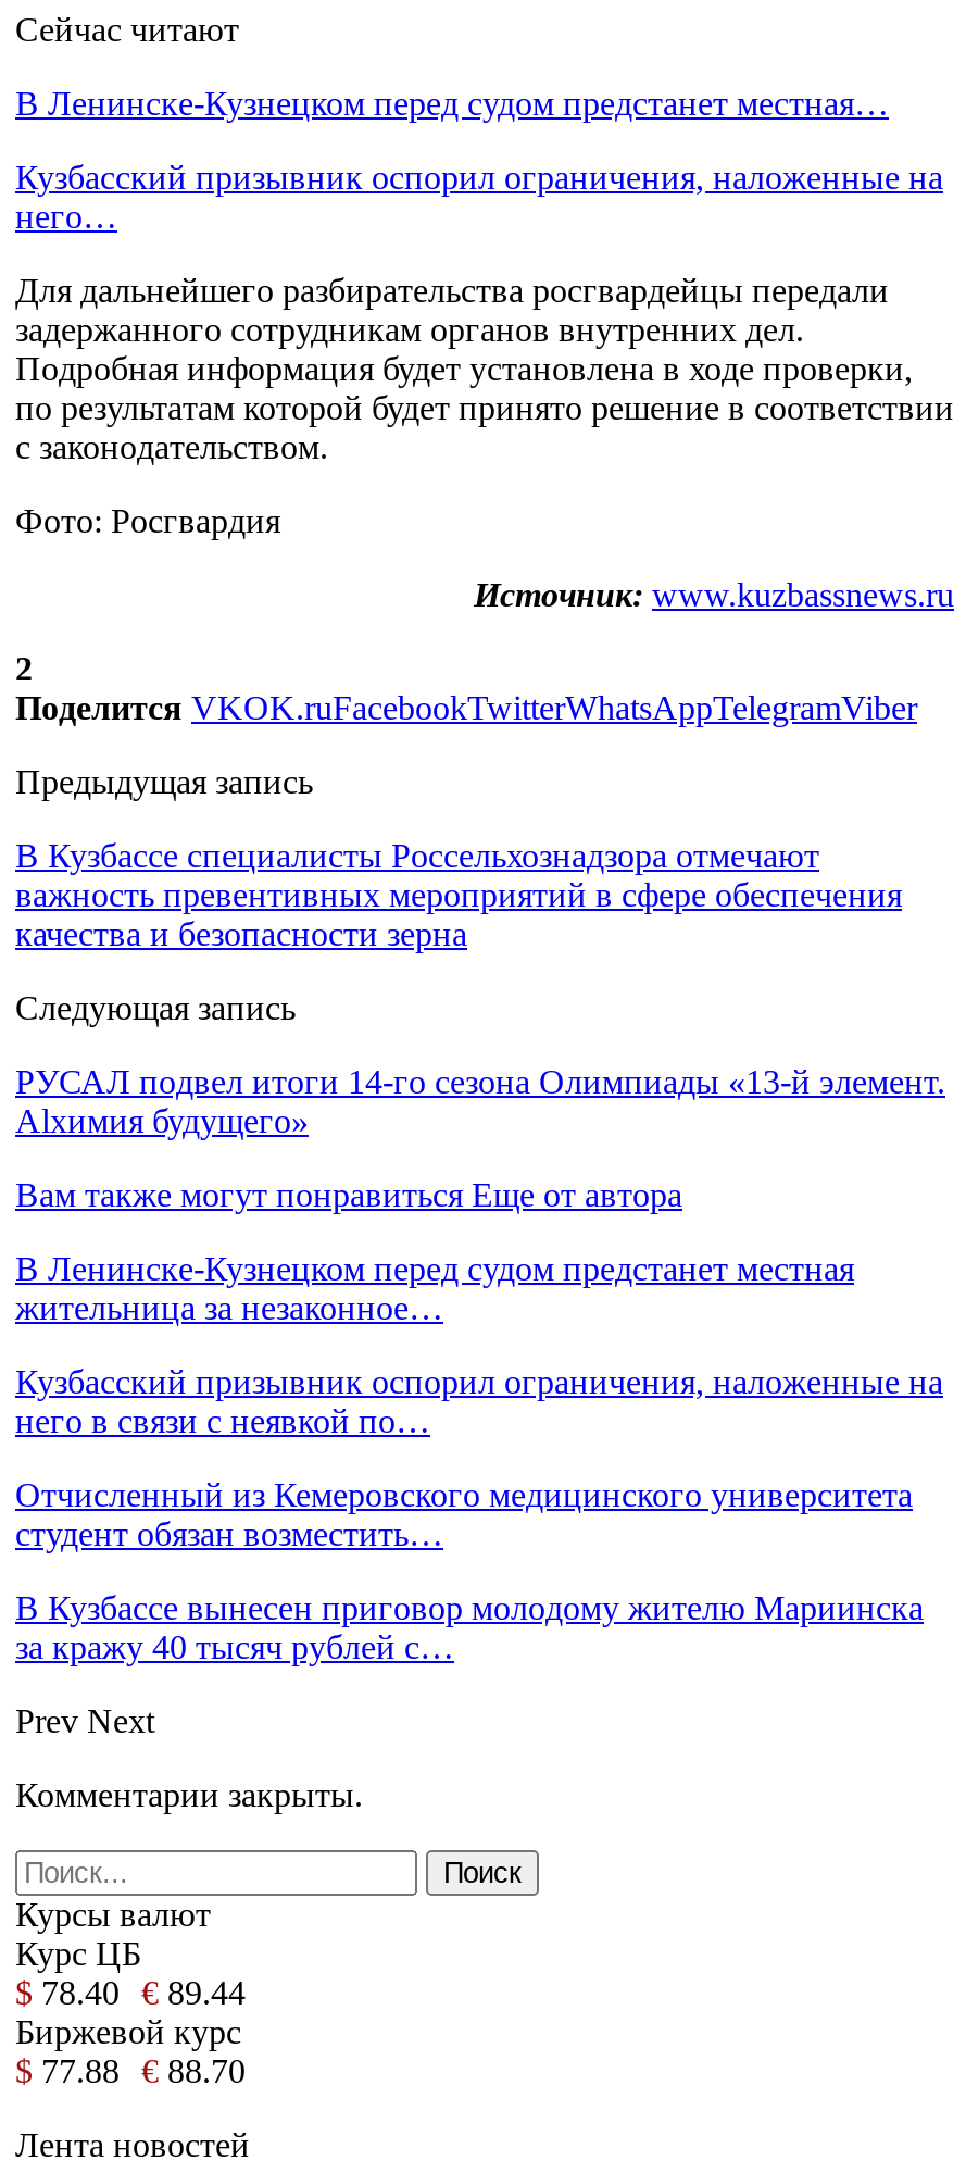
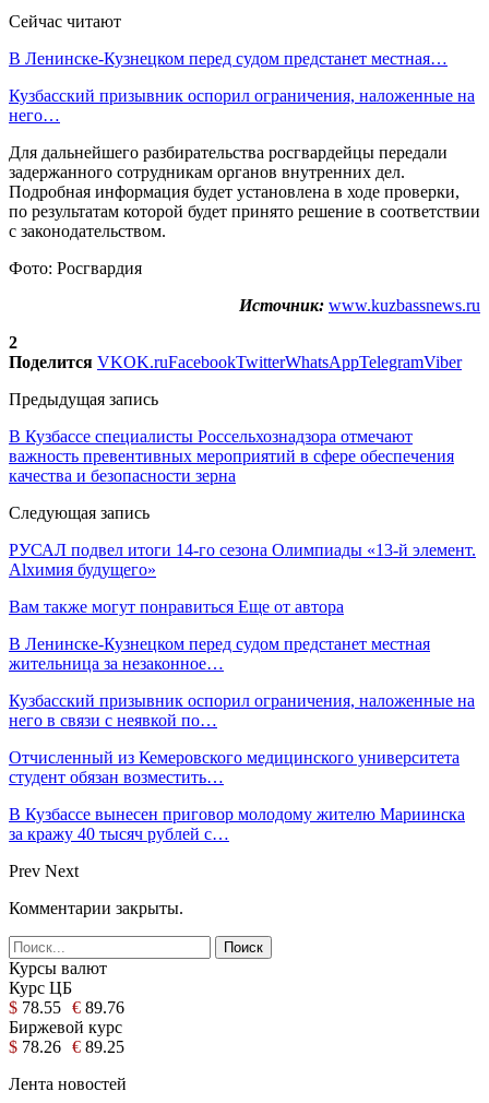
[15,1974,246,2011] $ 78.40 € 89.44 -> [9,998,124,1017] $ 78.55 € 89.76
[15,2052,246,2089] $ 77.88 € 88.70 -> [9,1037,124,1056] $ 78.26 € 89.25

